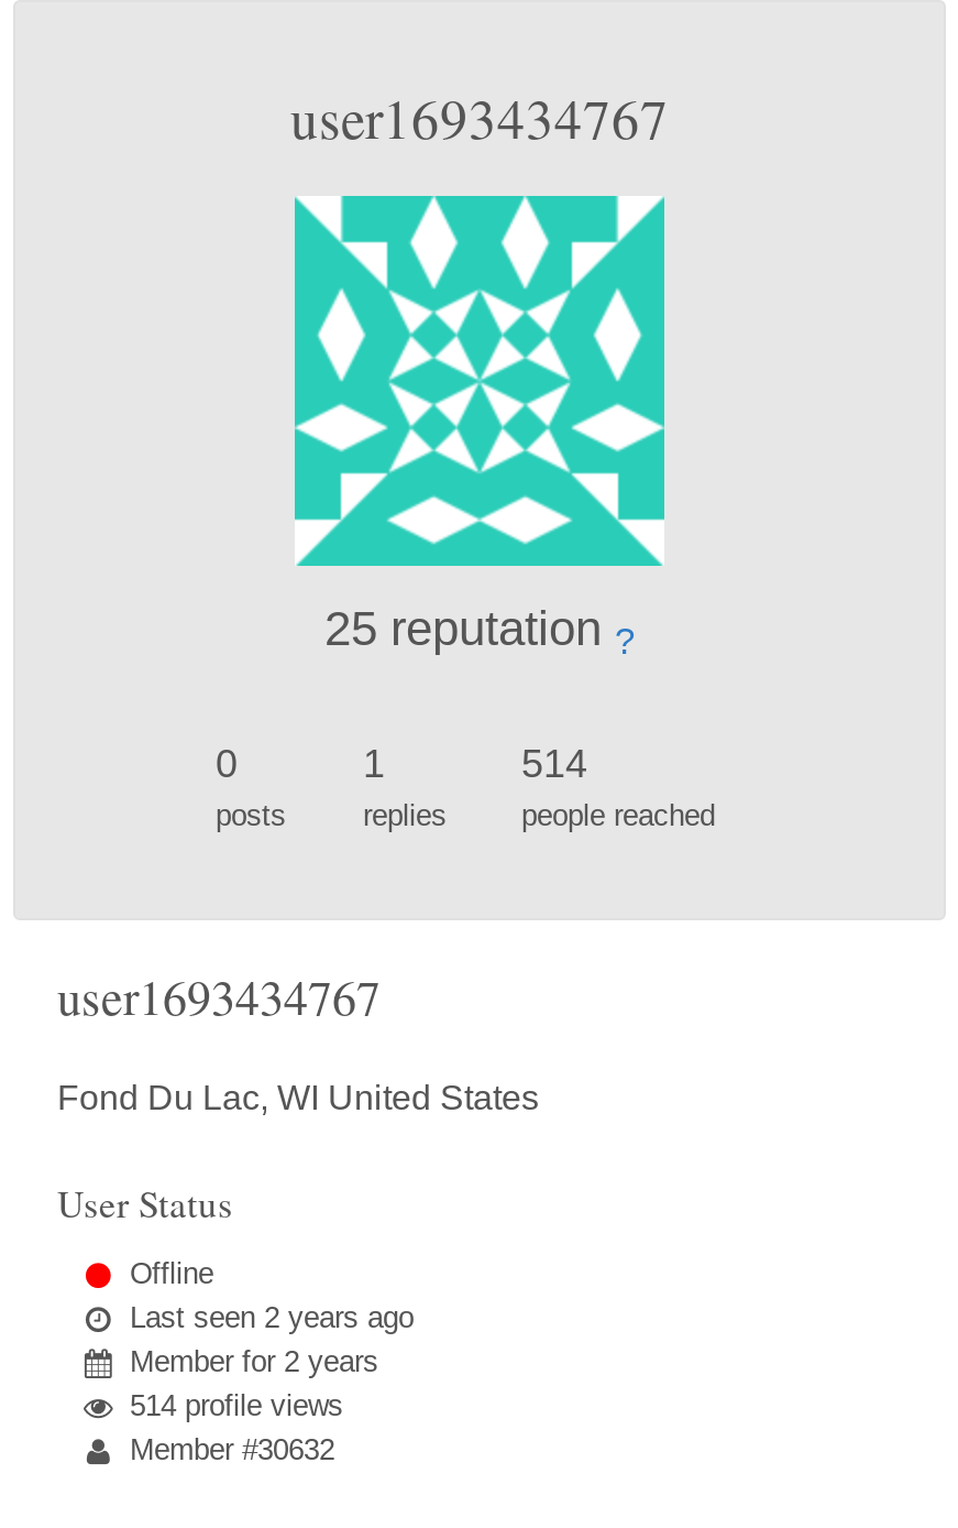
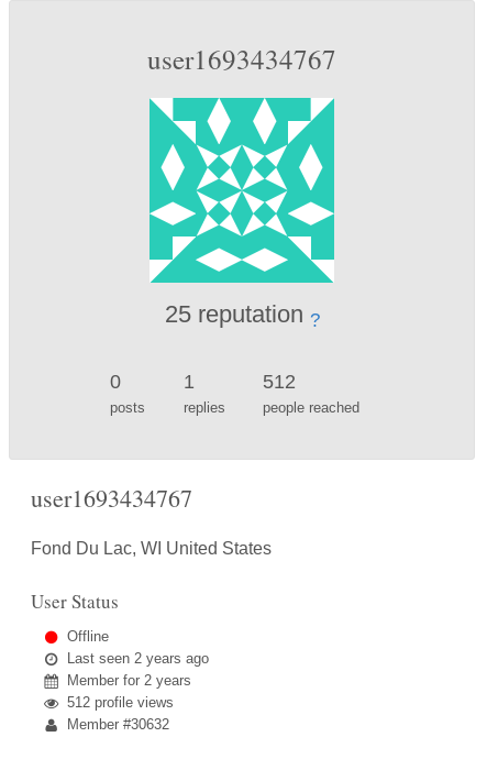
[521,741,587,785] 514 -> [263,370,296,392] 512
[130,1389,343,1422] 514 profile views -> [67,694,174,710] 512 profile views

